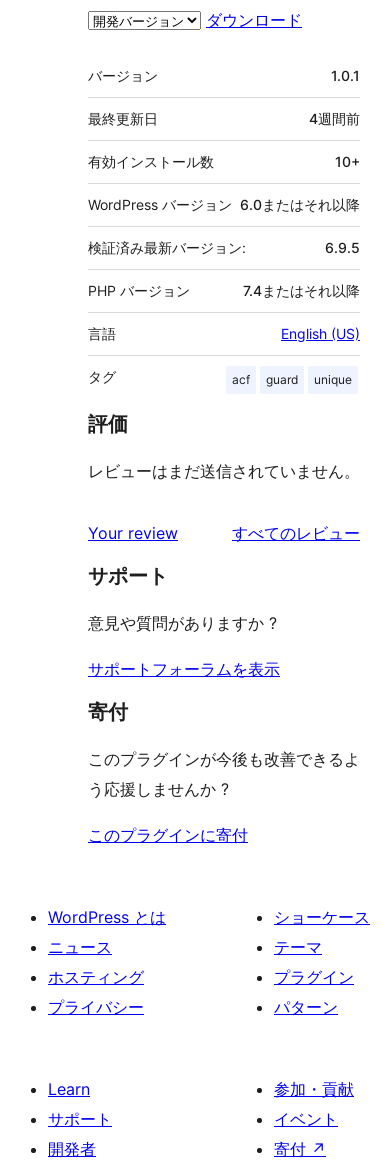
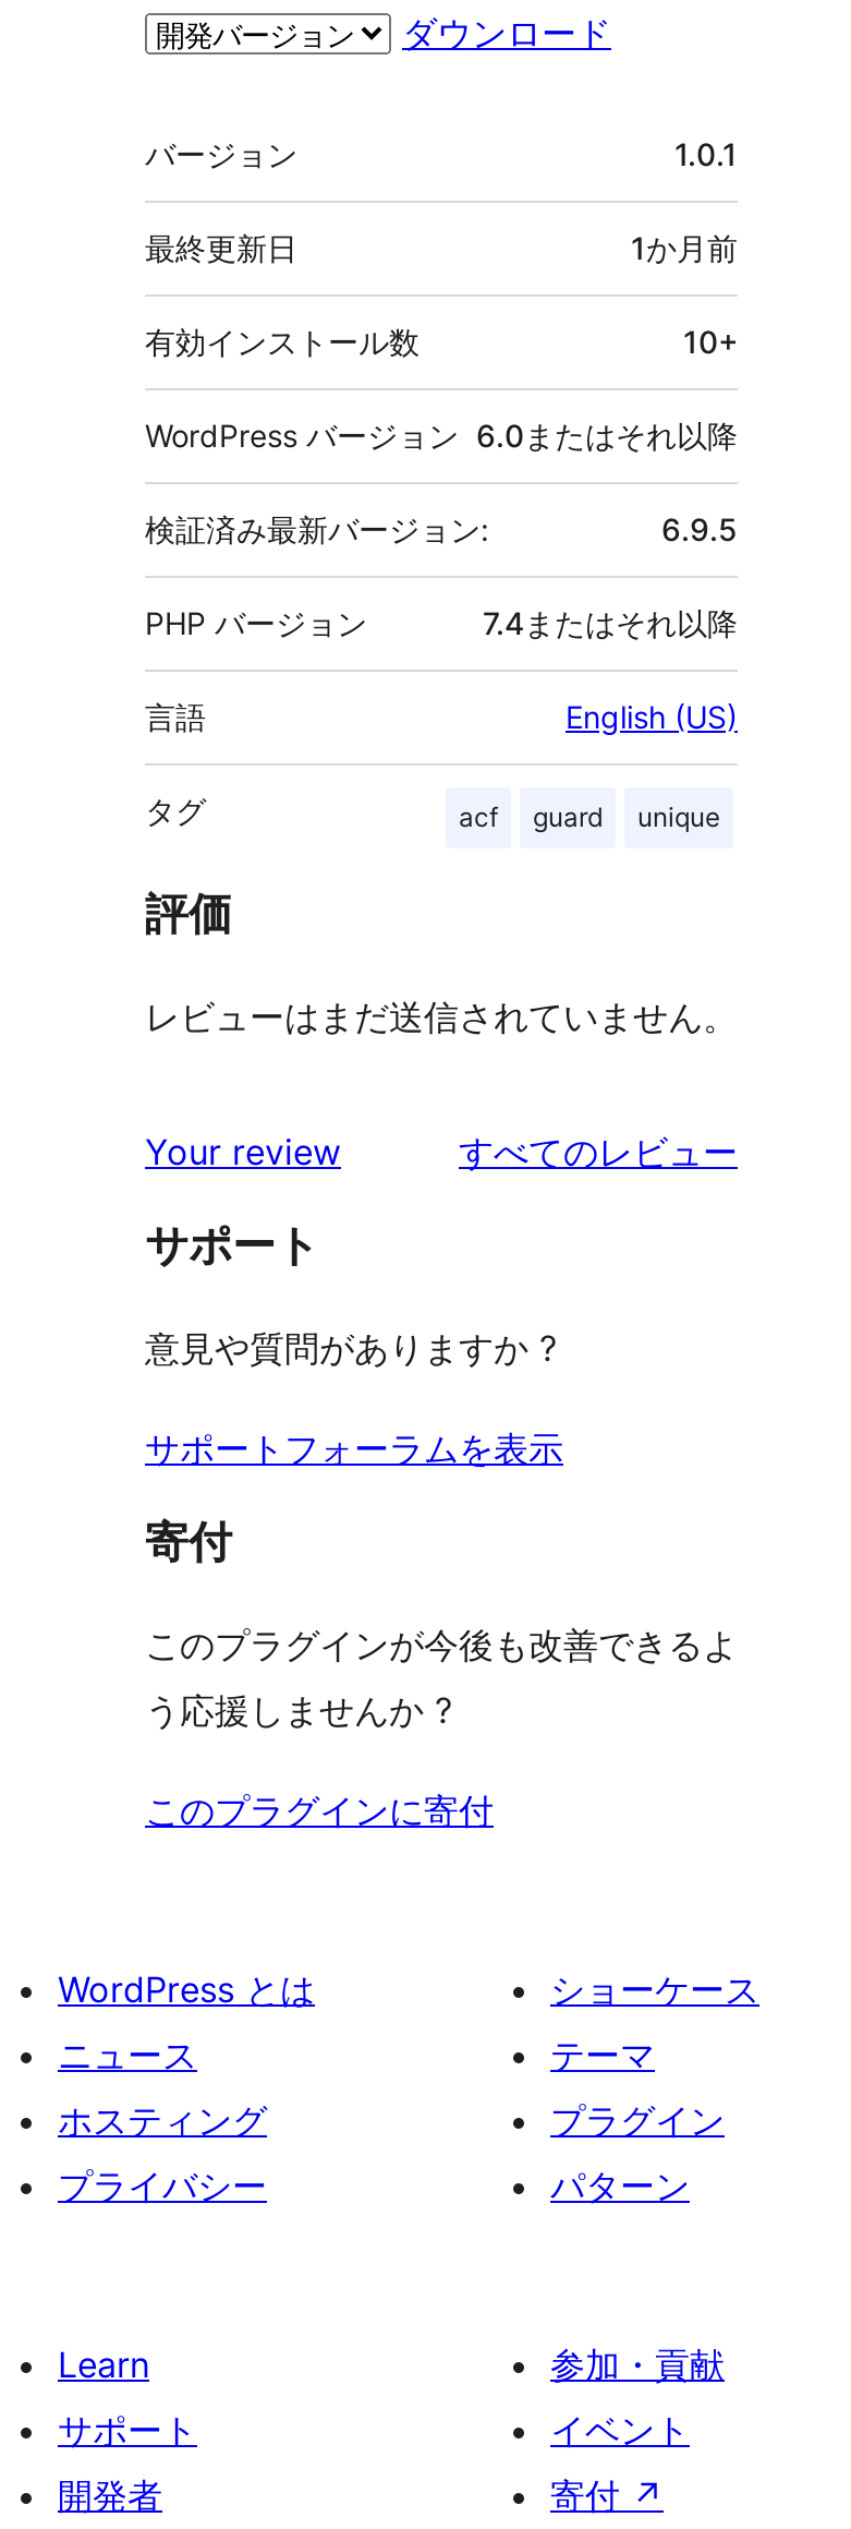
[309,110,360,127] 4週間前 -> [631,229,738,266] 1か月前

